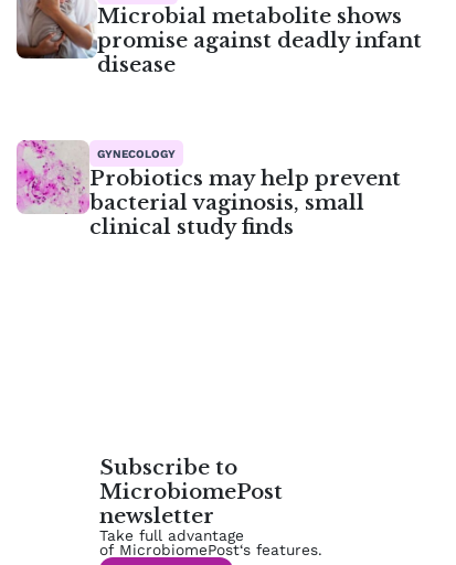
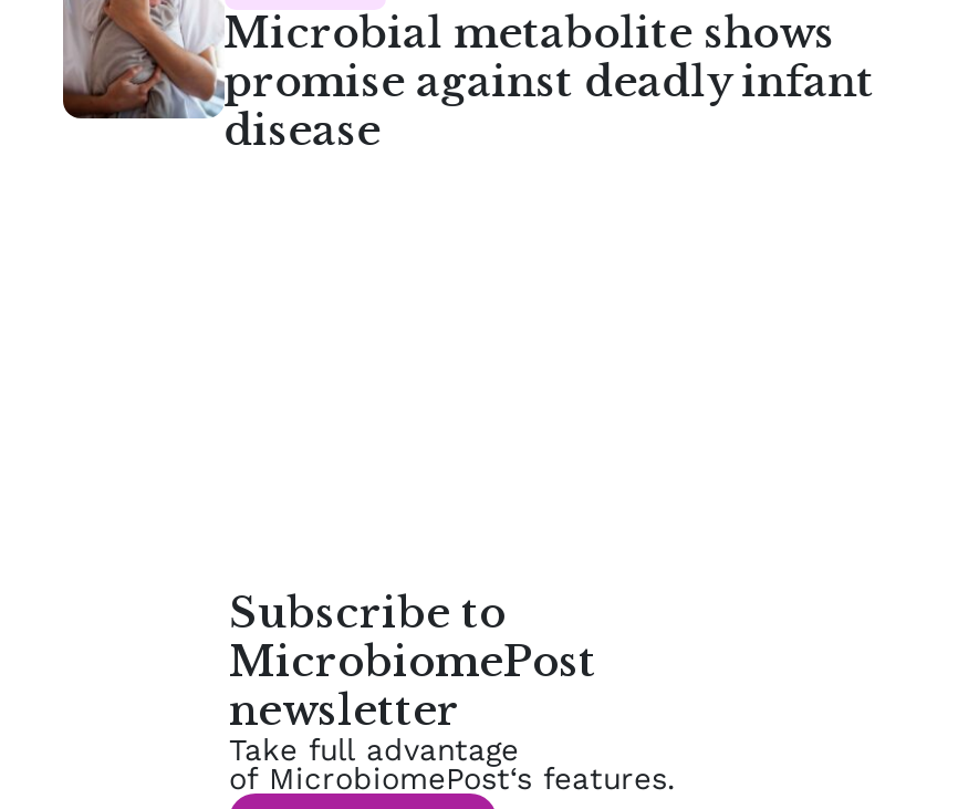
[15,139,401,239] [image] | GYNECOLOGY | Probiotics may help prevent | bacterial vaginosis, small | clinical study finds -> none

